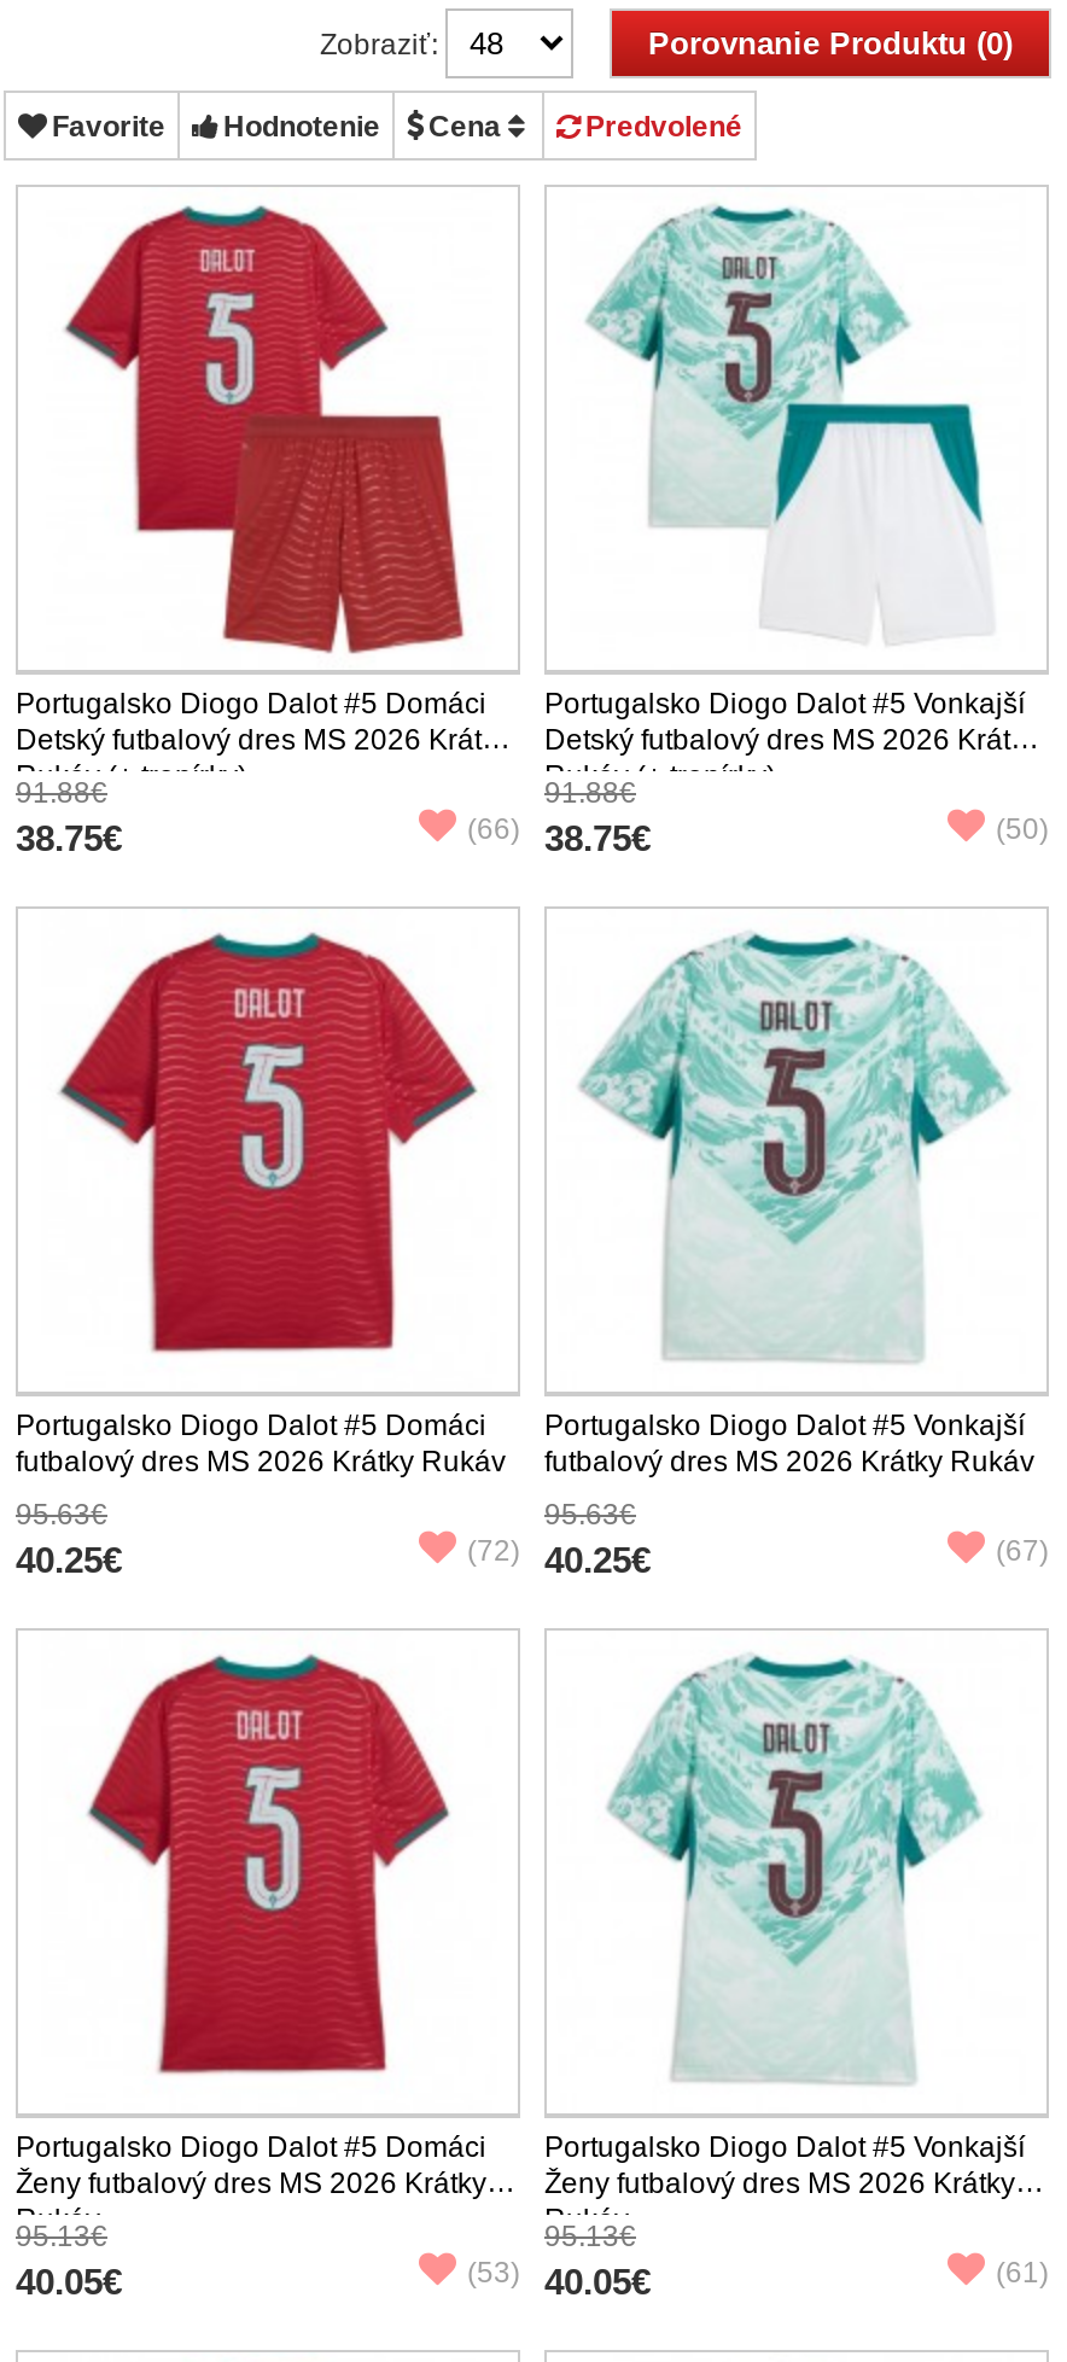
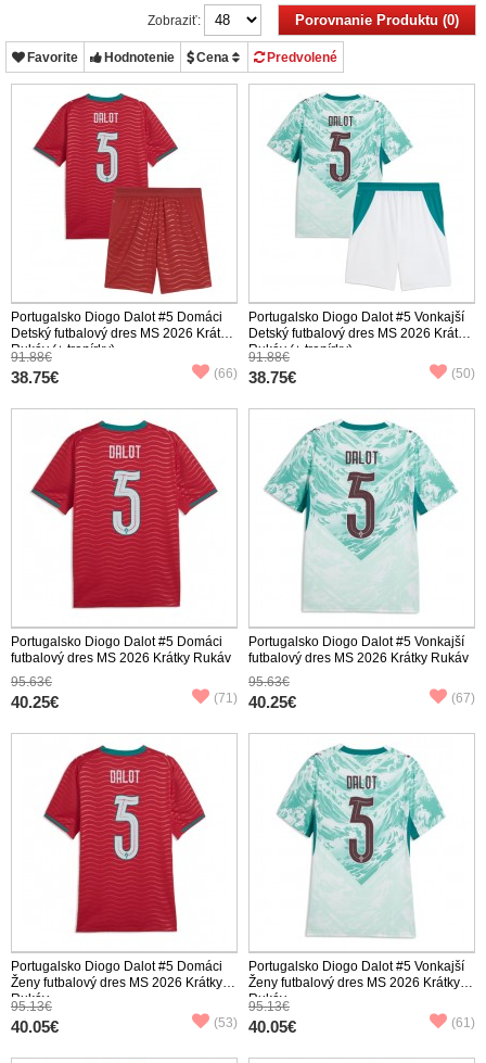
[467,1533,651,1579] (72) 40.25€ -> [214,690,296,711] (71) 40.25€

